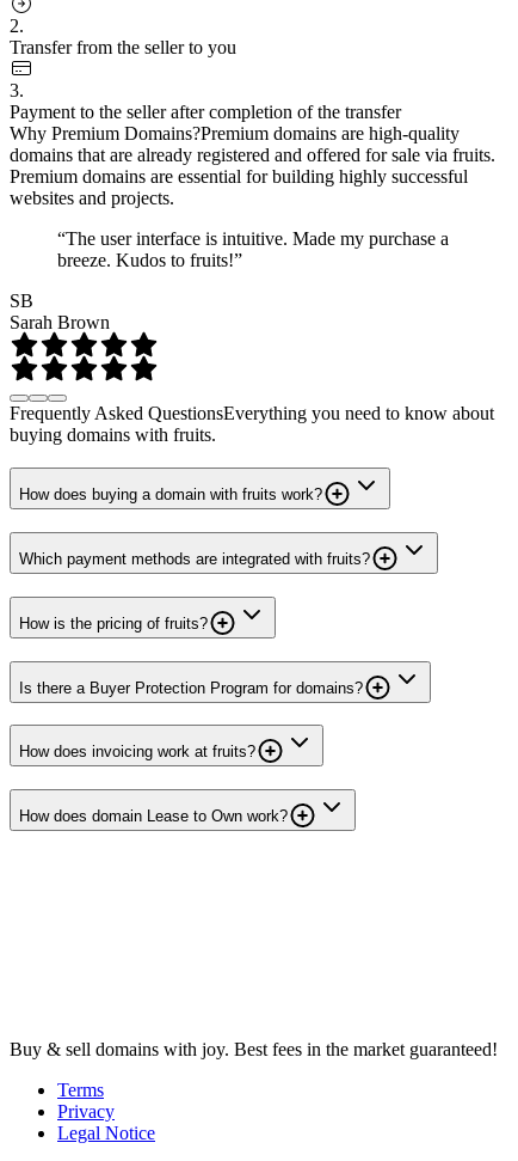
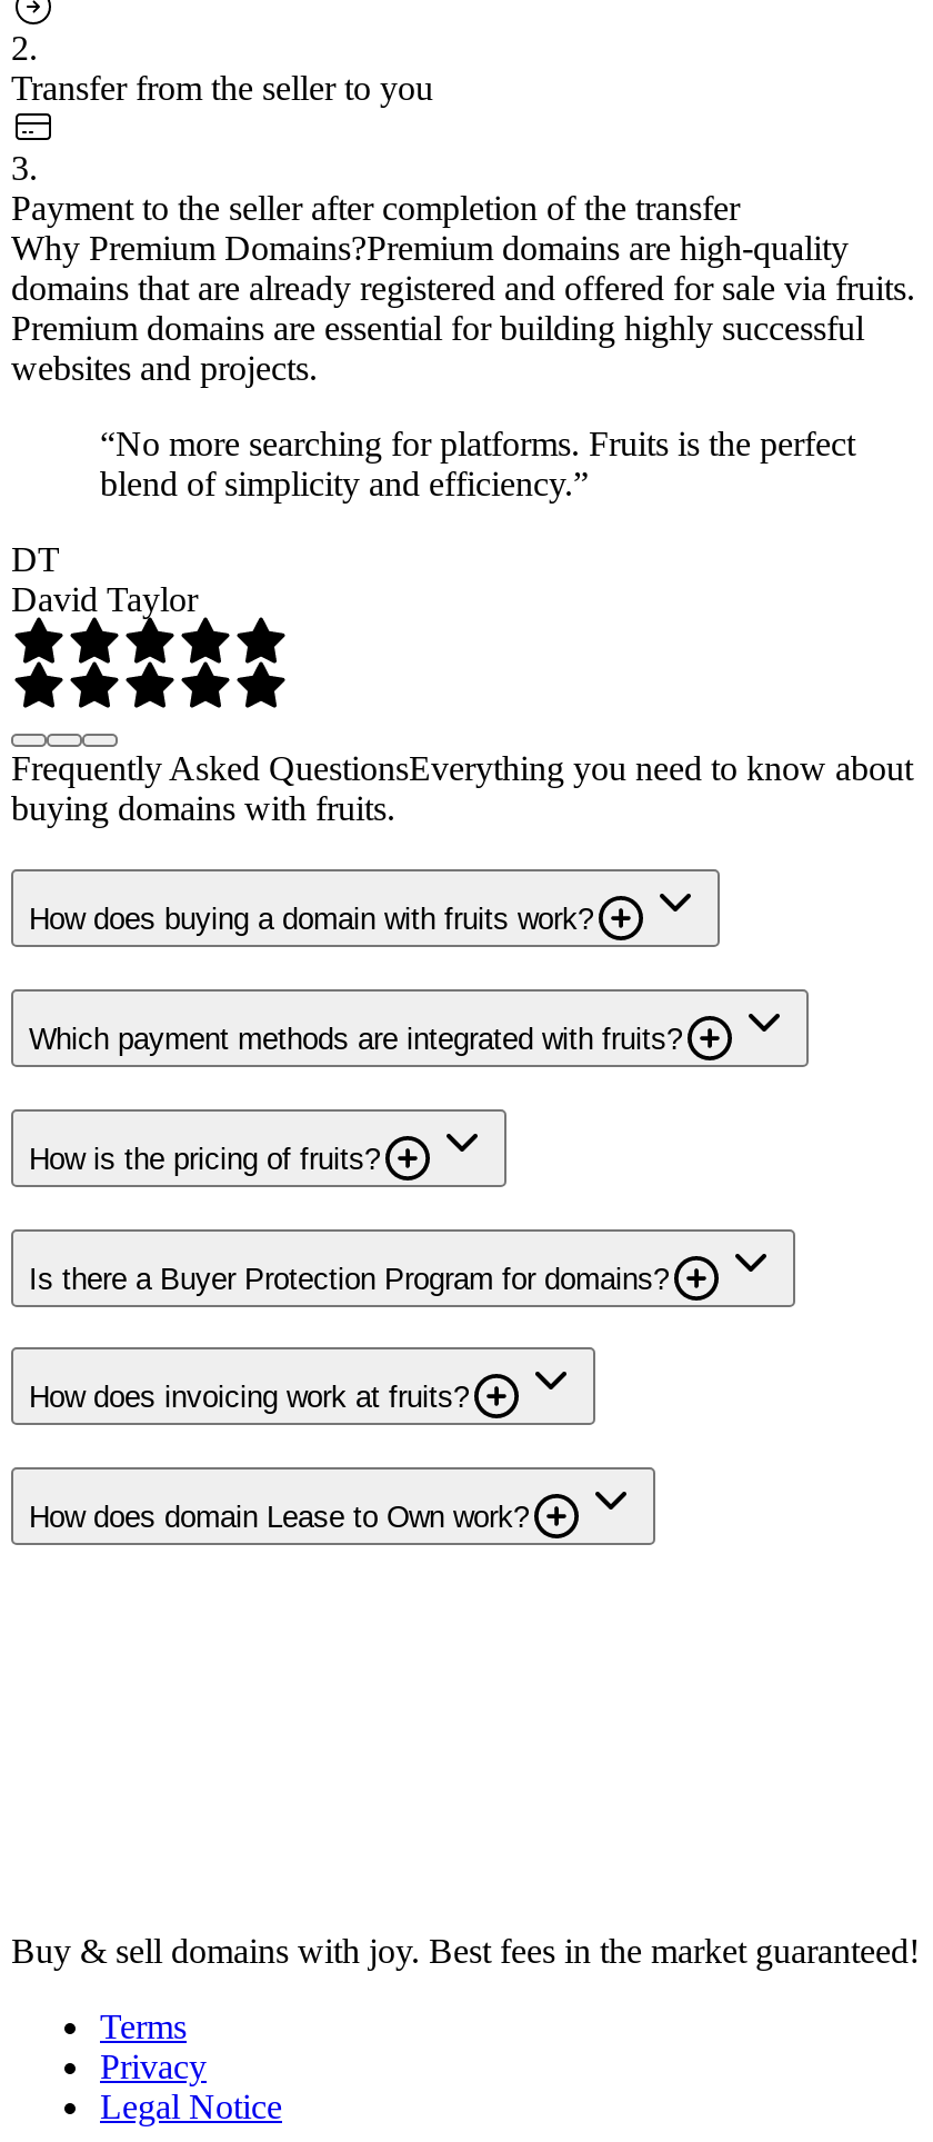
[57,228,449,270] “The user interface is intuitive. Made my purchase a | breeze. Kudos to fruits!” -> [100,424,855,502] “No more searching for platforms. Fruits is the perfect | blend of simplicity and efficiency.”
[10,290,110,332] SB | Sarah Brown -> [11,539,198,617] DT | David Taylor

